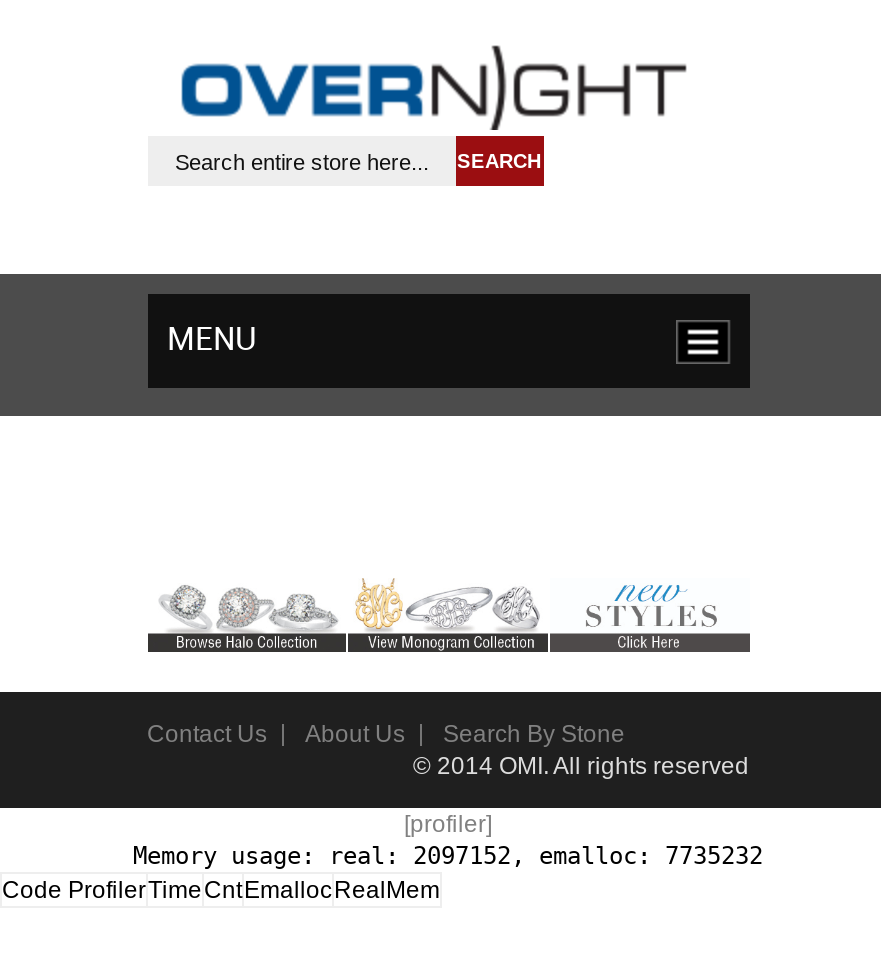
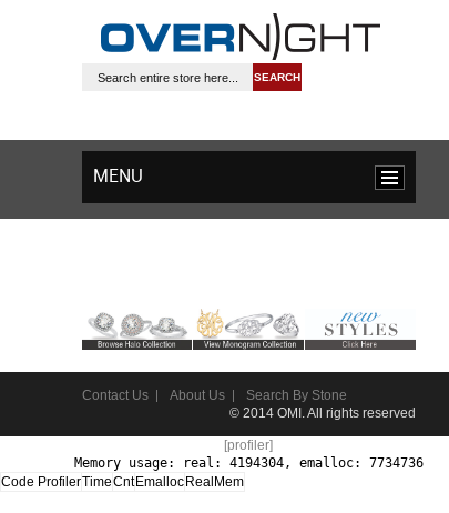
[133,842,763,870] Memory usage: real: 2097152, emalloc: 7735232 -> [74,455,423,471] Memory usage: real: 4194304, emalloc: 7734736

